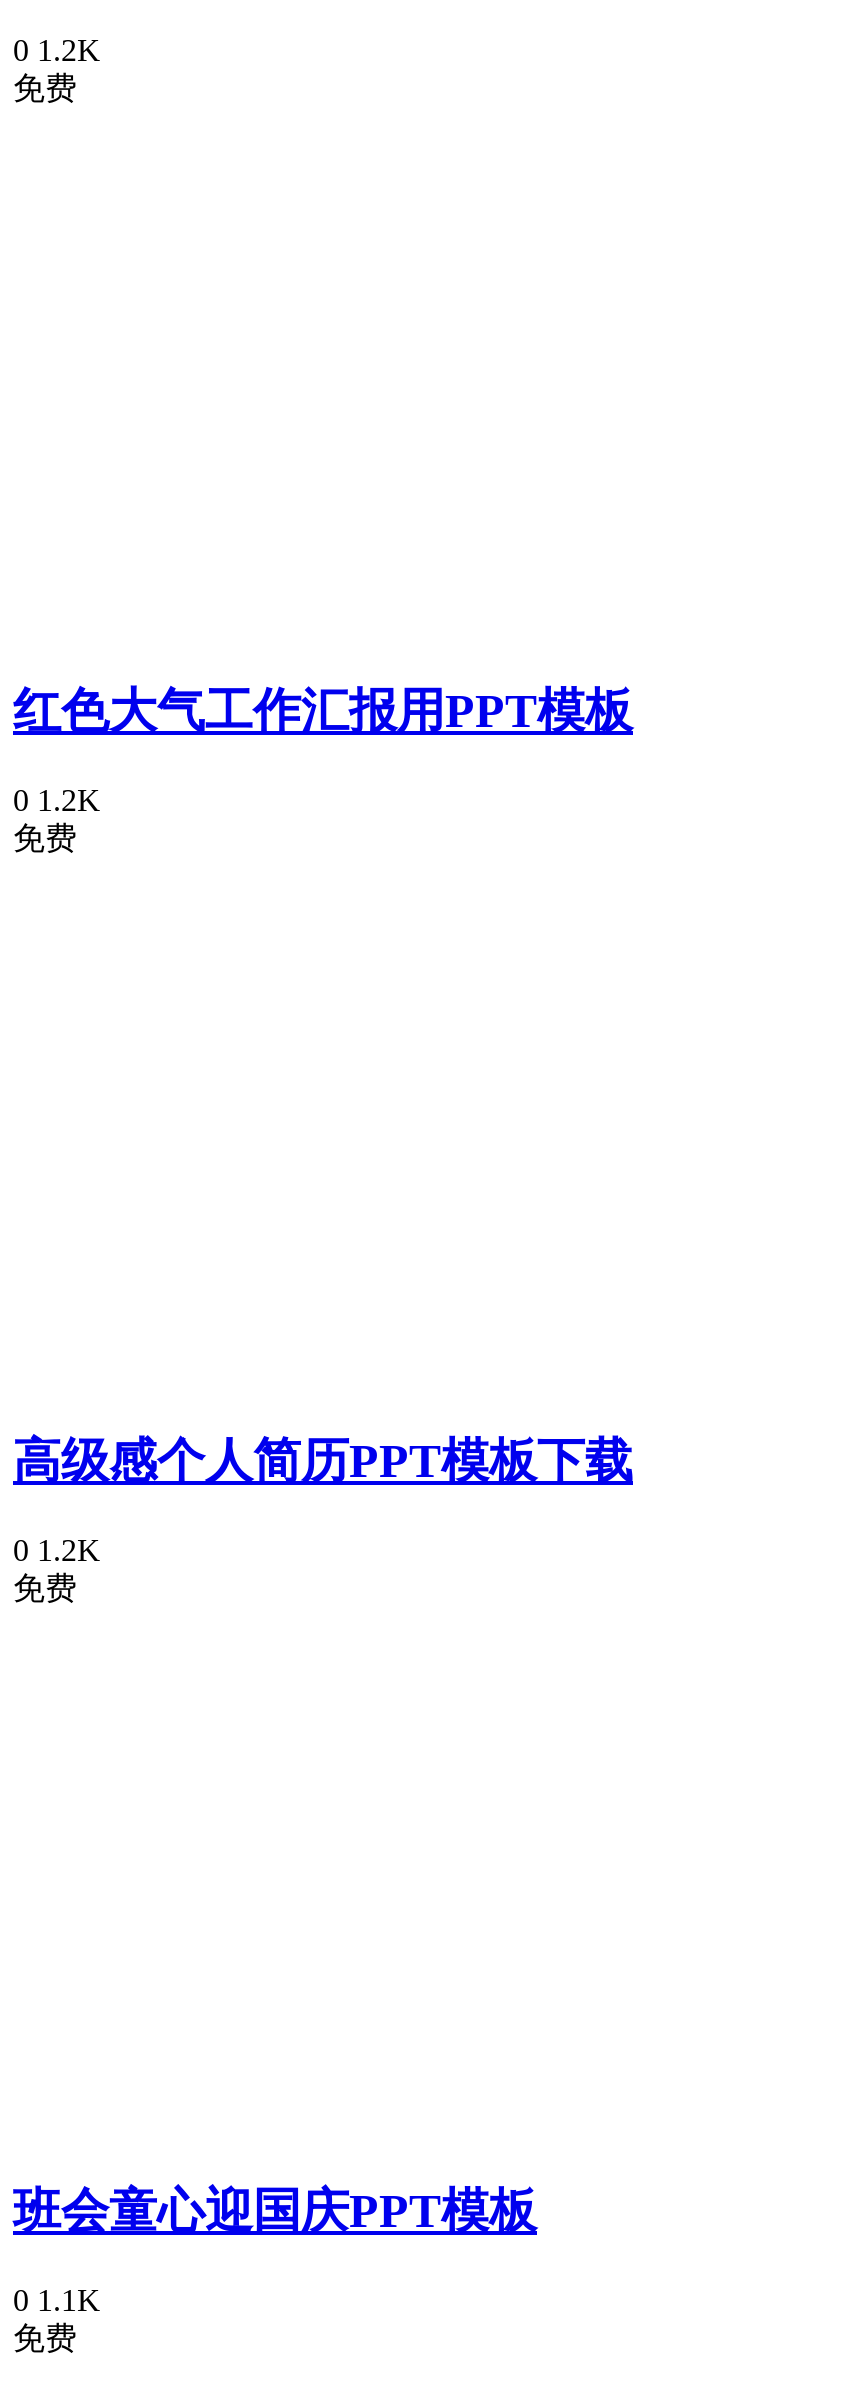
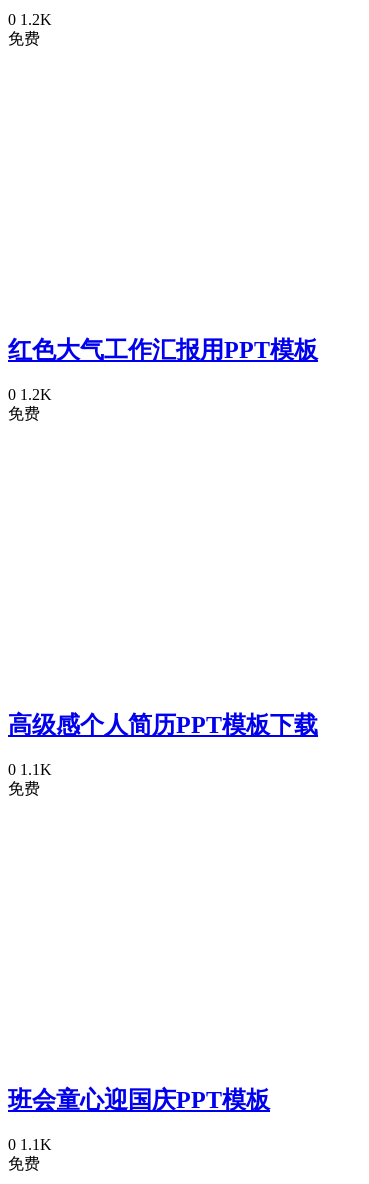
[13,1533,101,1567] 0 1.2K -> [8,761,52,778] 0 1.1K

